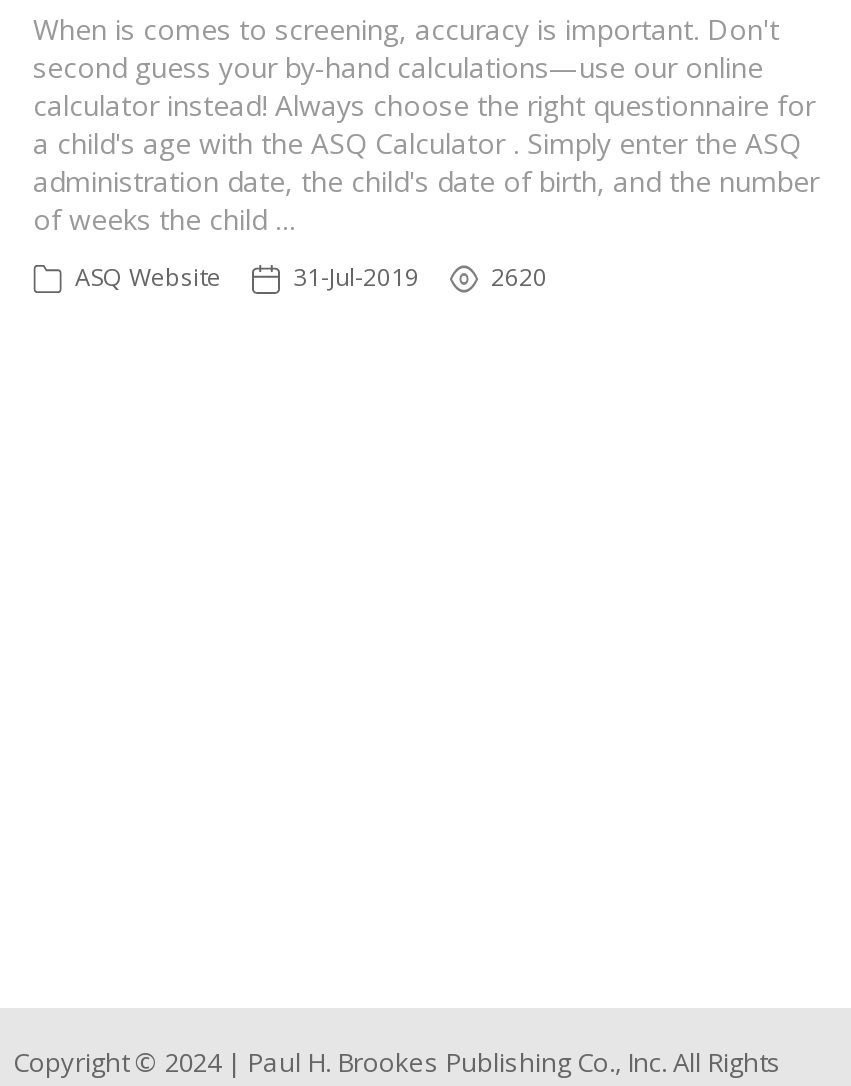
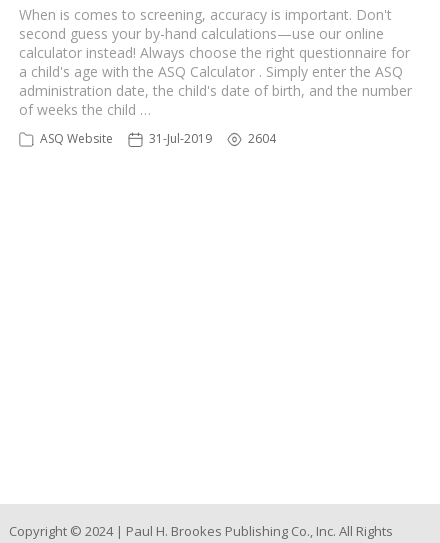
[491,260,547,294] 2620 -> [248,130,276,147] 2604

